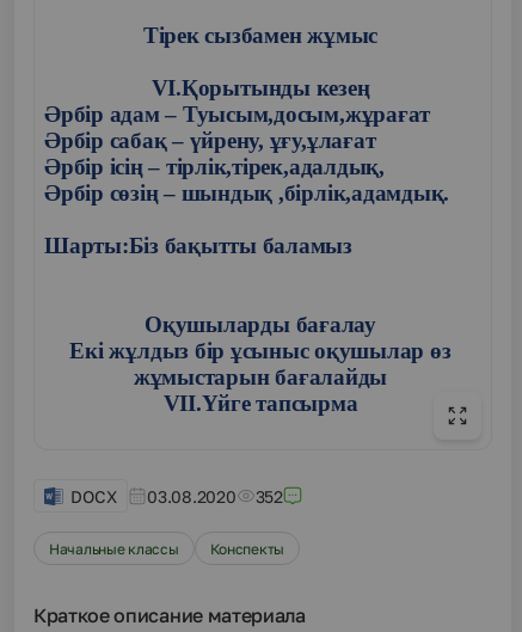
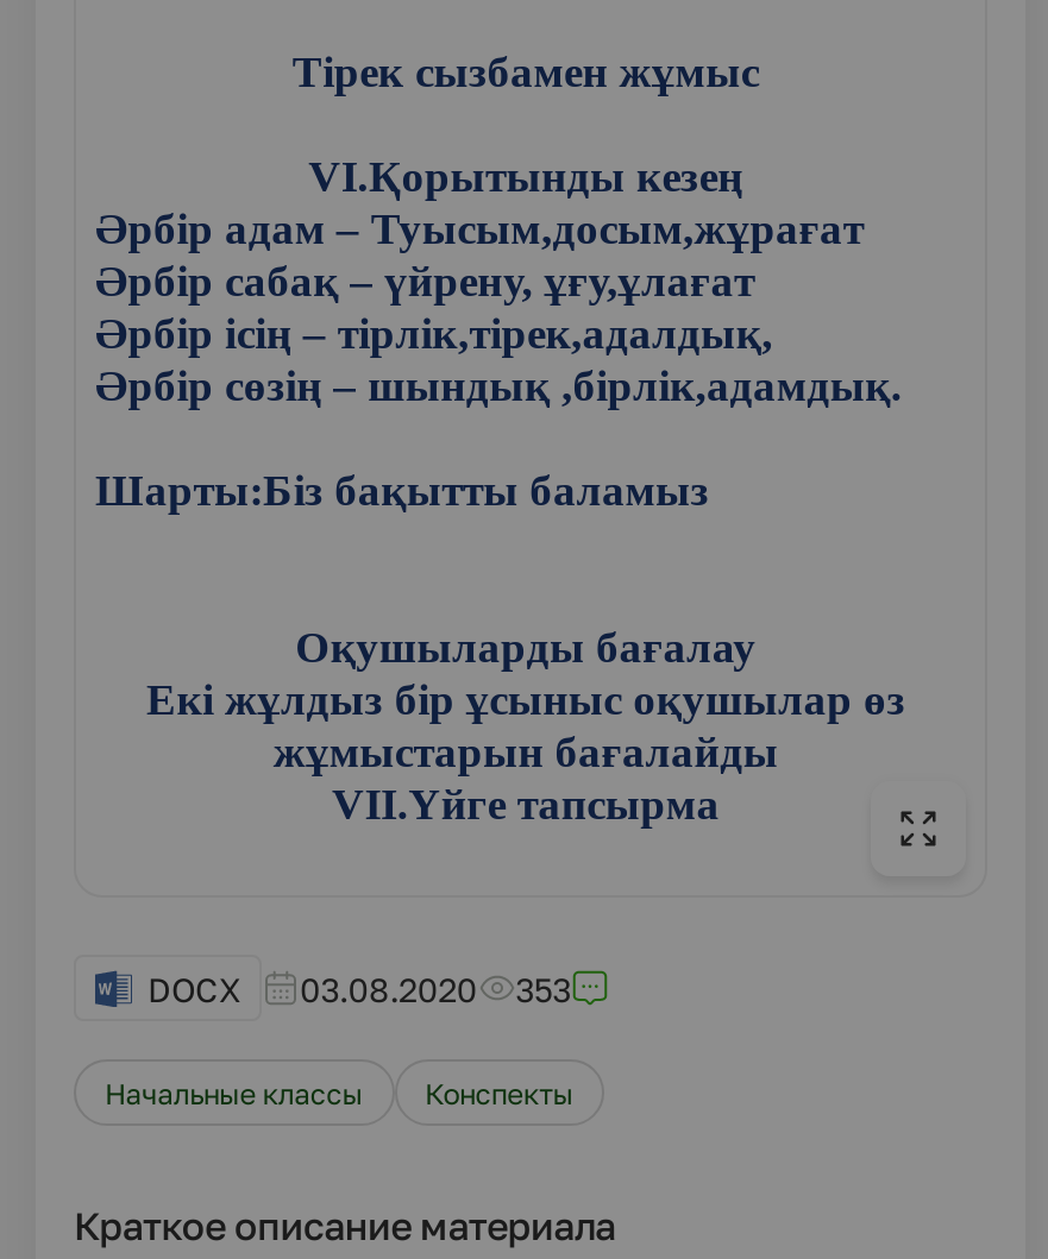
[70,486,283,506] DOCX 03.08.2020 352 -> [148,968,571,1008] DOCX 03.08.2020 353

